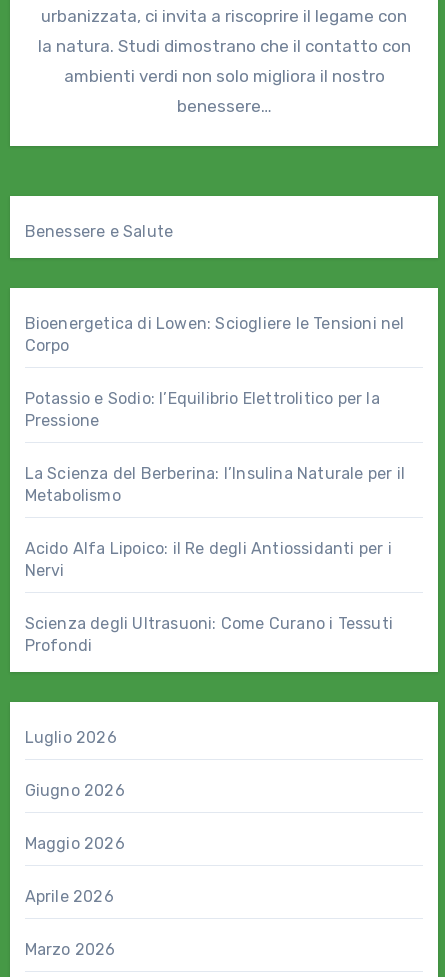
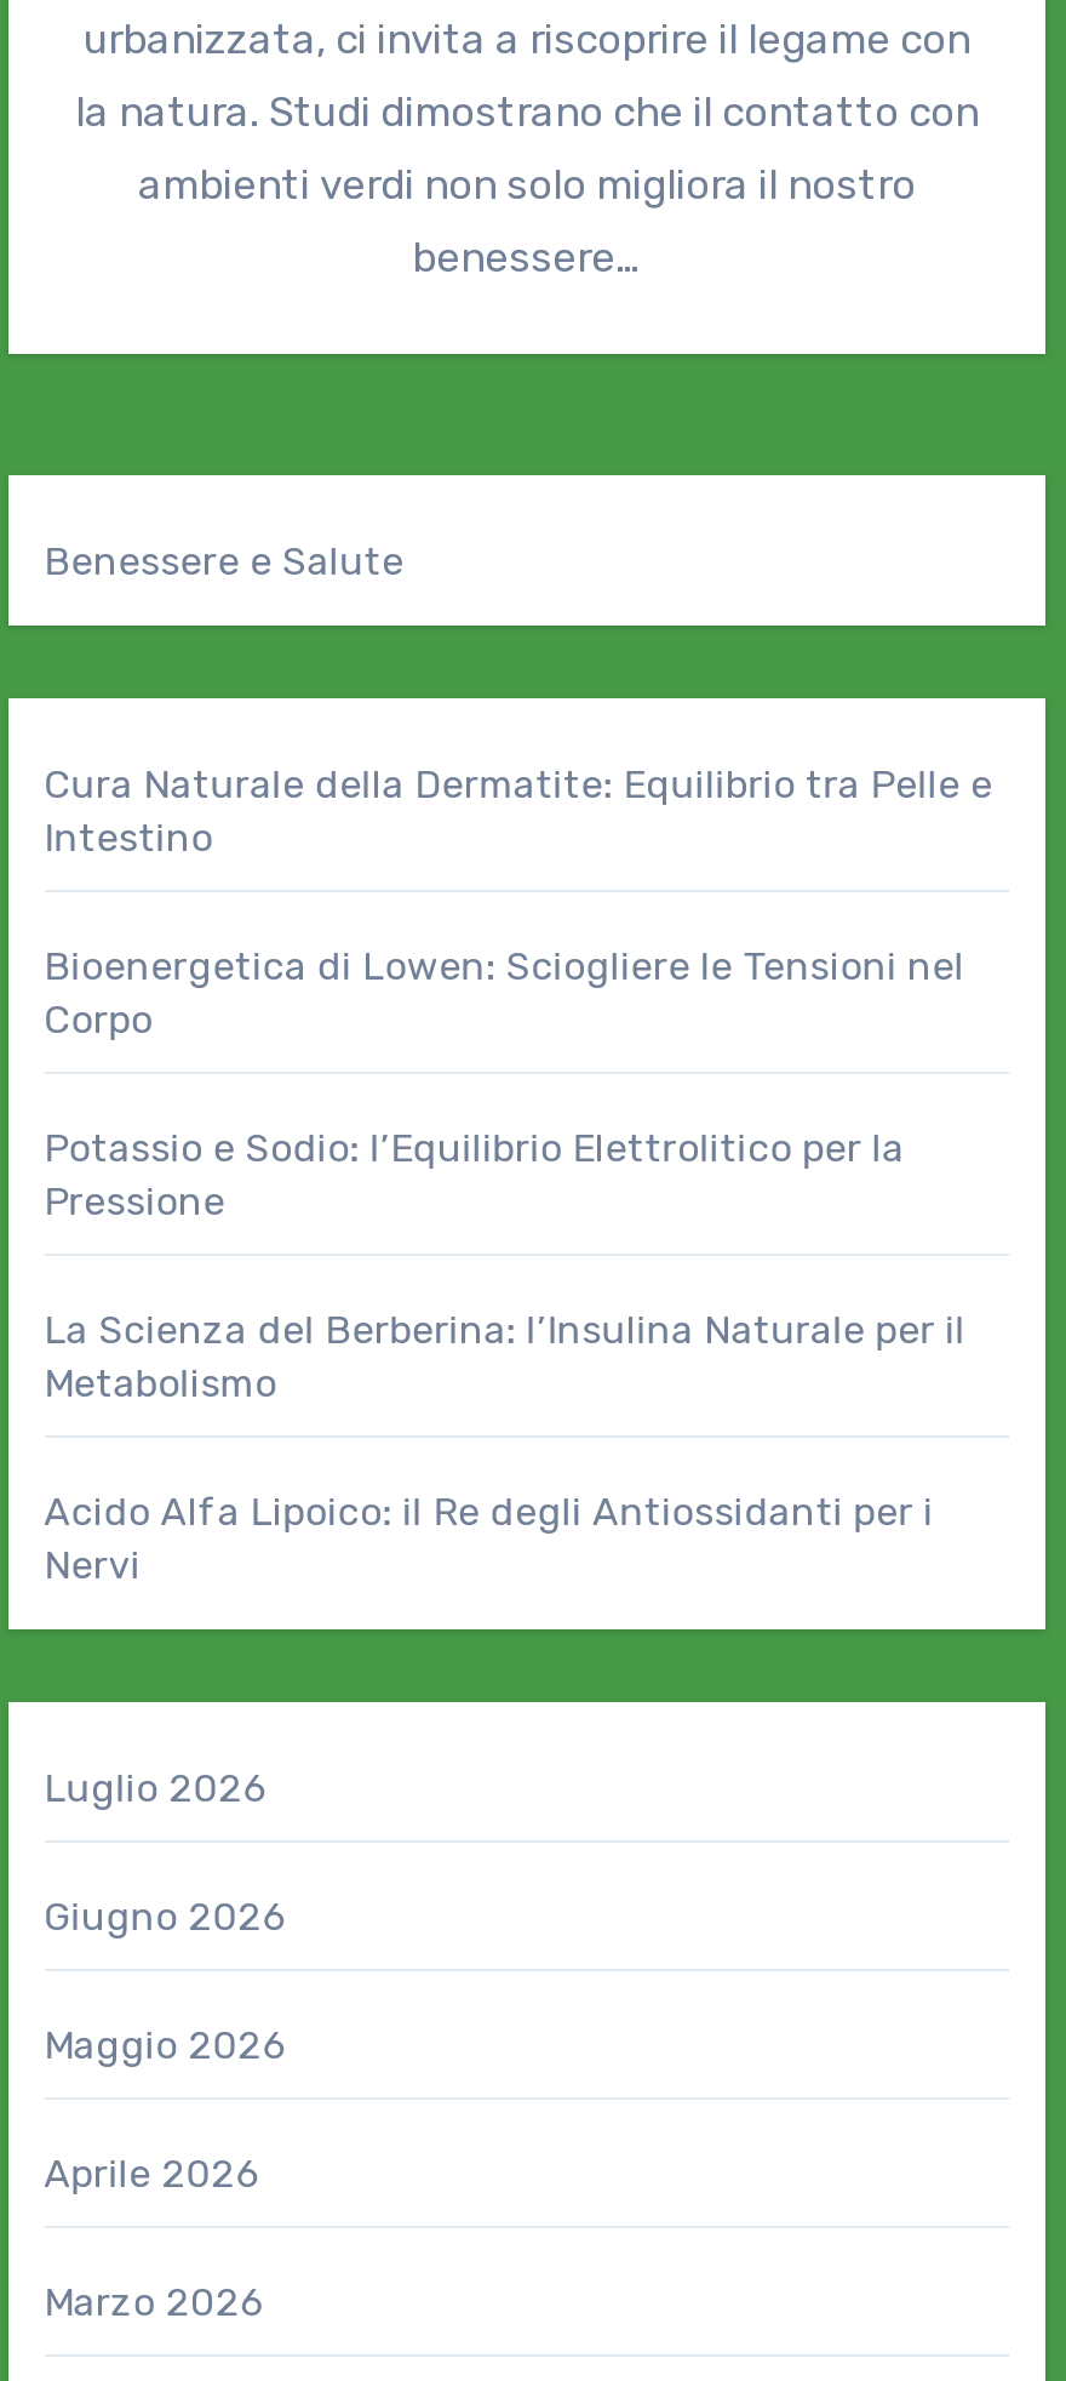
none -> [44,762,993,861] Cura Naturale della Dermatite: Equilibrio tra Pelle e | Intestino
moved [25,314,405,580] -> [44,944,965,1589]: Bioenergetica di Lowen: Sciogliere le Tensioni nel | Corpo | Potassio e Sodio: l’Equilibrio Elettrolitico per la | Pressione | La Scienza del Berberina: l’Insulina Naturale per il | Metabolismo | Acido Alfa Lipoico: il Re degli Antiossidanti per i | Nervi
[25,614,393,655] Scienza degli Ultrasuoni: Come Curano i Tessuti | Profondi -> none

